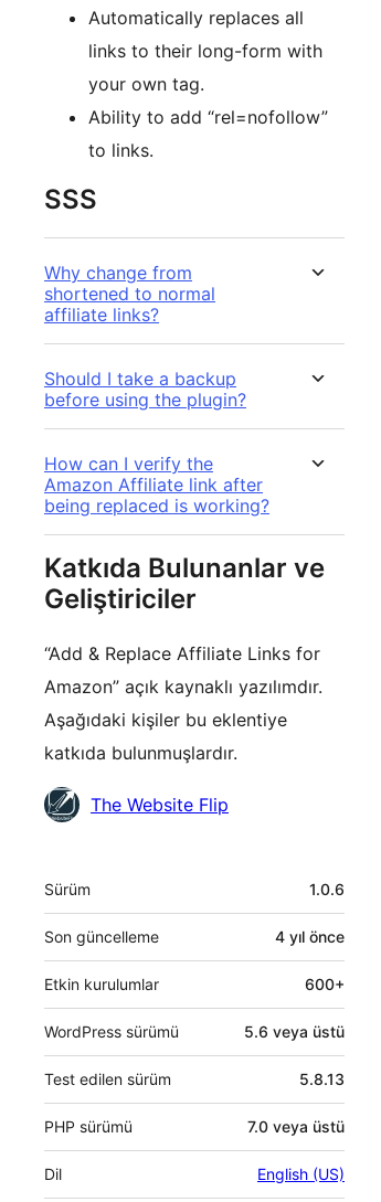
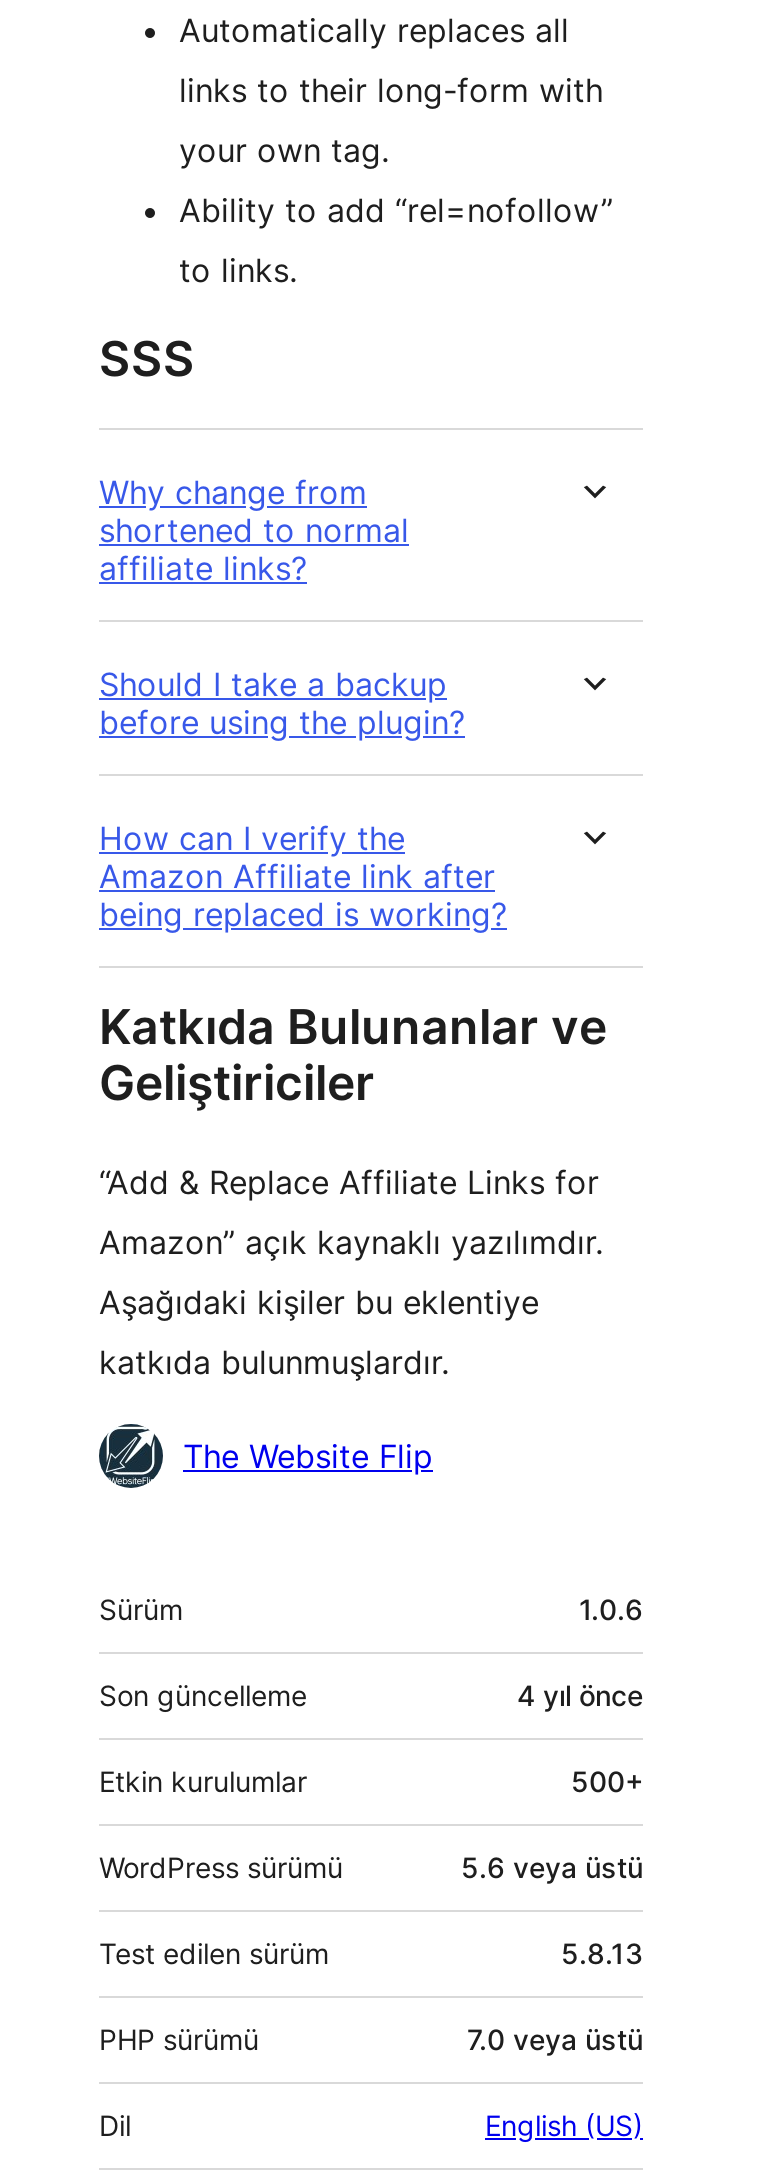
[305,975,345,994] 600+ -> [571,1764,643,1798] 500+

